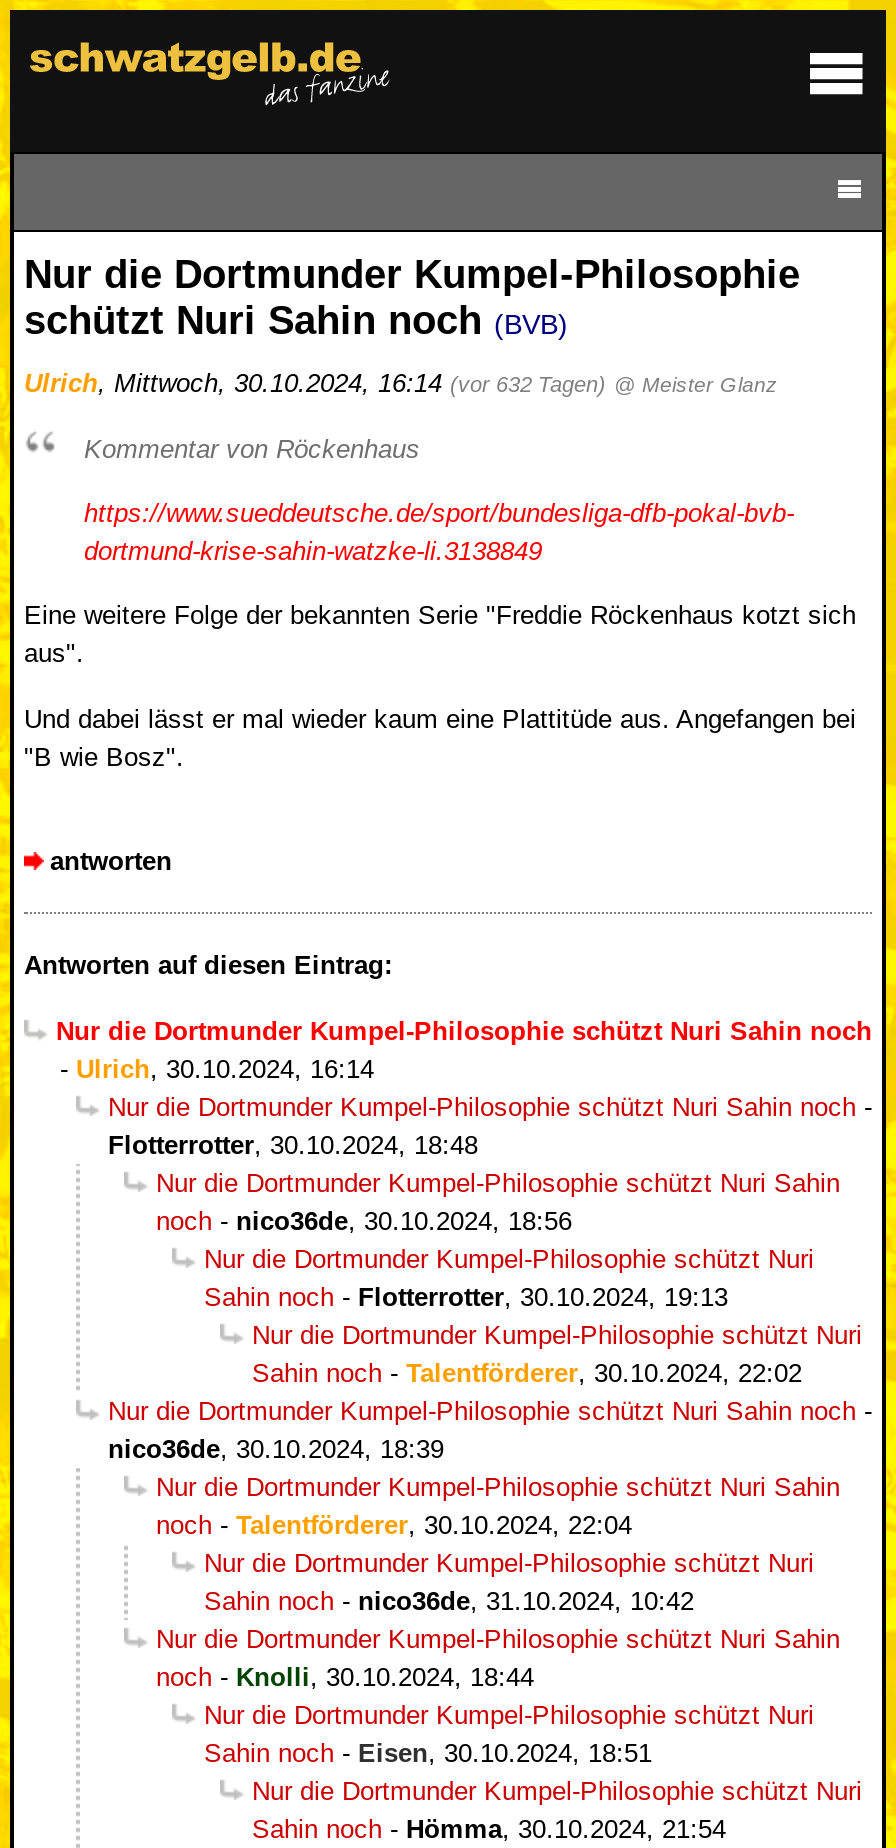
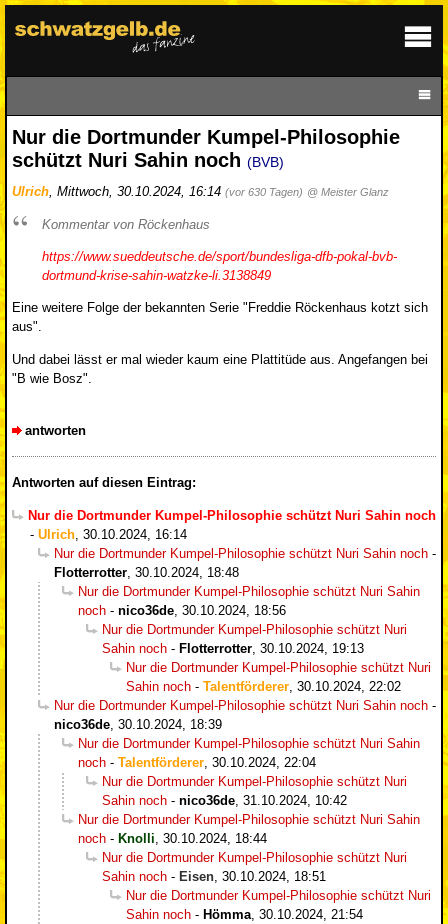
[24,368,778,398] Ulrich, Mittwoch, 30.10.2024, 16:14 (vor 632 Tagen) @ Meister Glanz -> [12,184,389,199] Ulrich, Mittwoch, 30.10.2024, 16:14 (vor 630 Tagen) @ Meister Glanz

